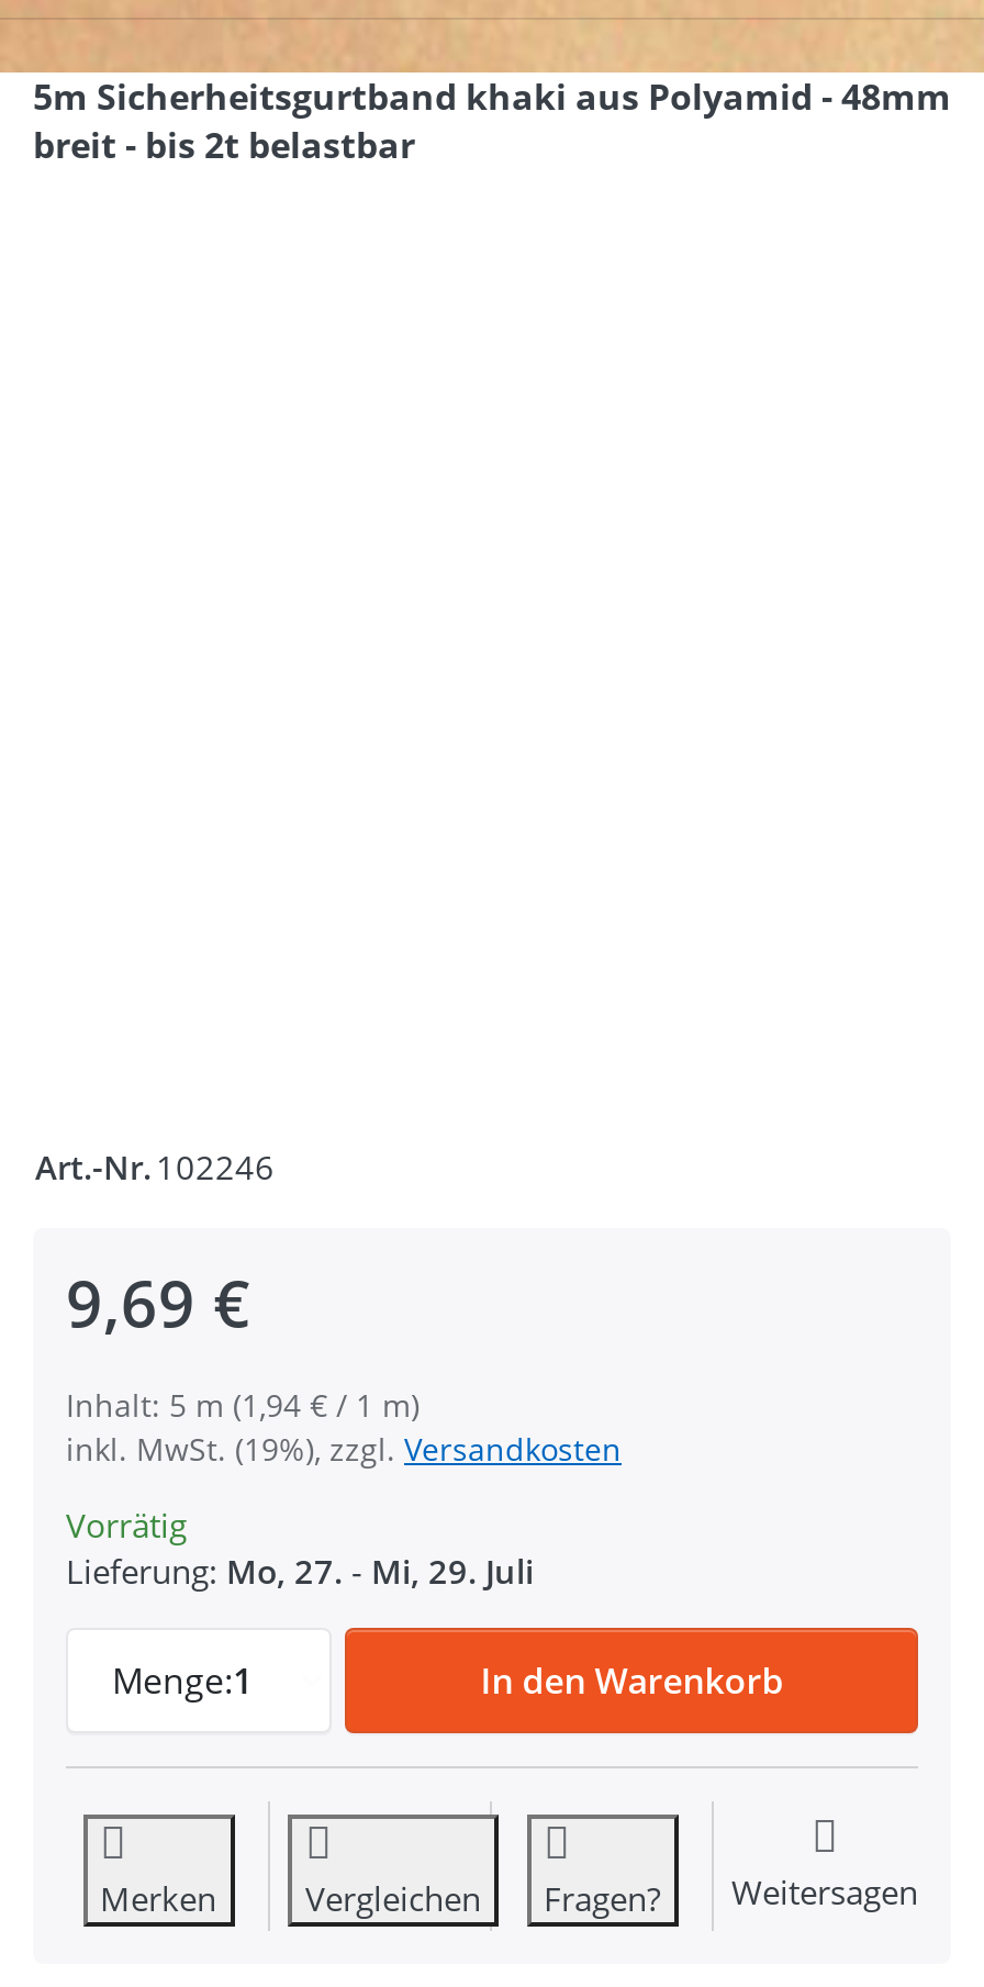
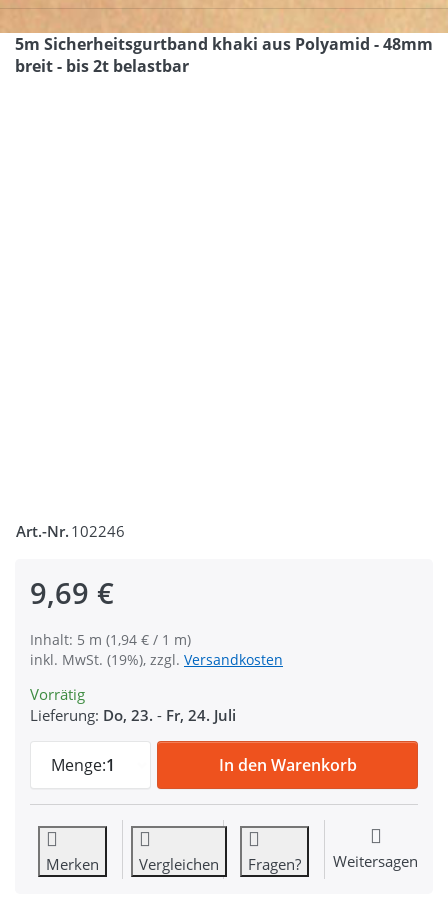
[66,1549,534,1593] Lieferung: Mo, 27. - Mi, 29. Juli -> [30,705,236,725] Lieferung: Do, 23. - Fr, 24. Juli

